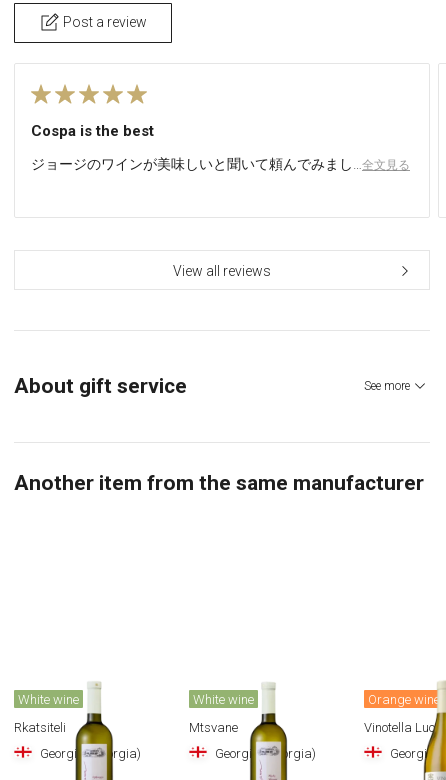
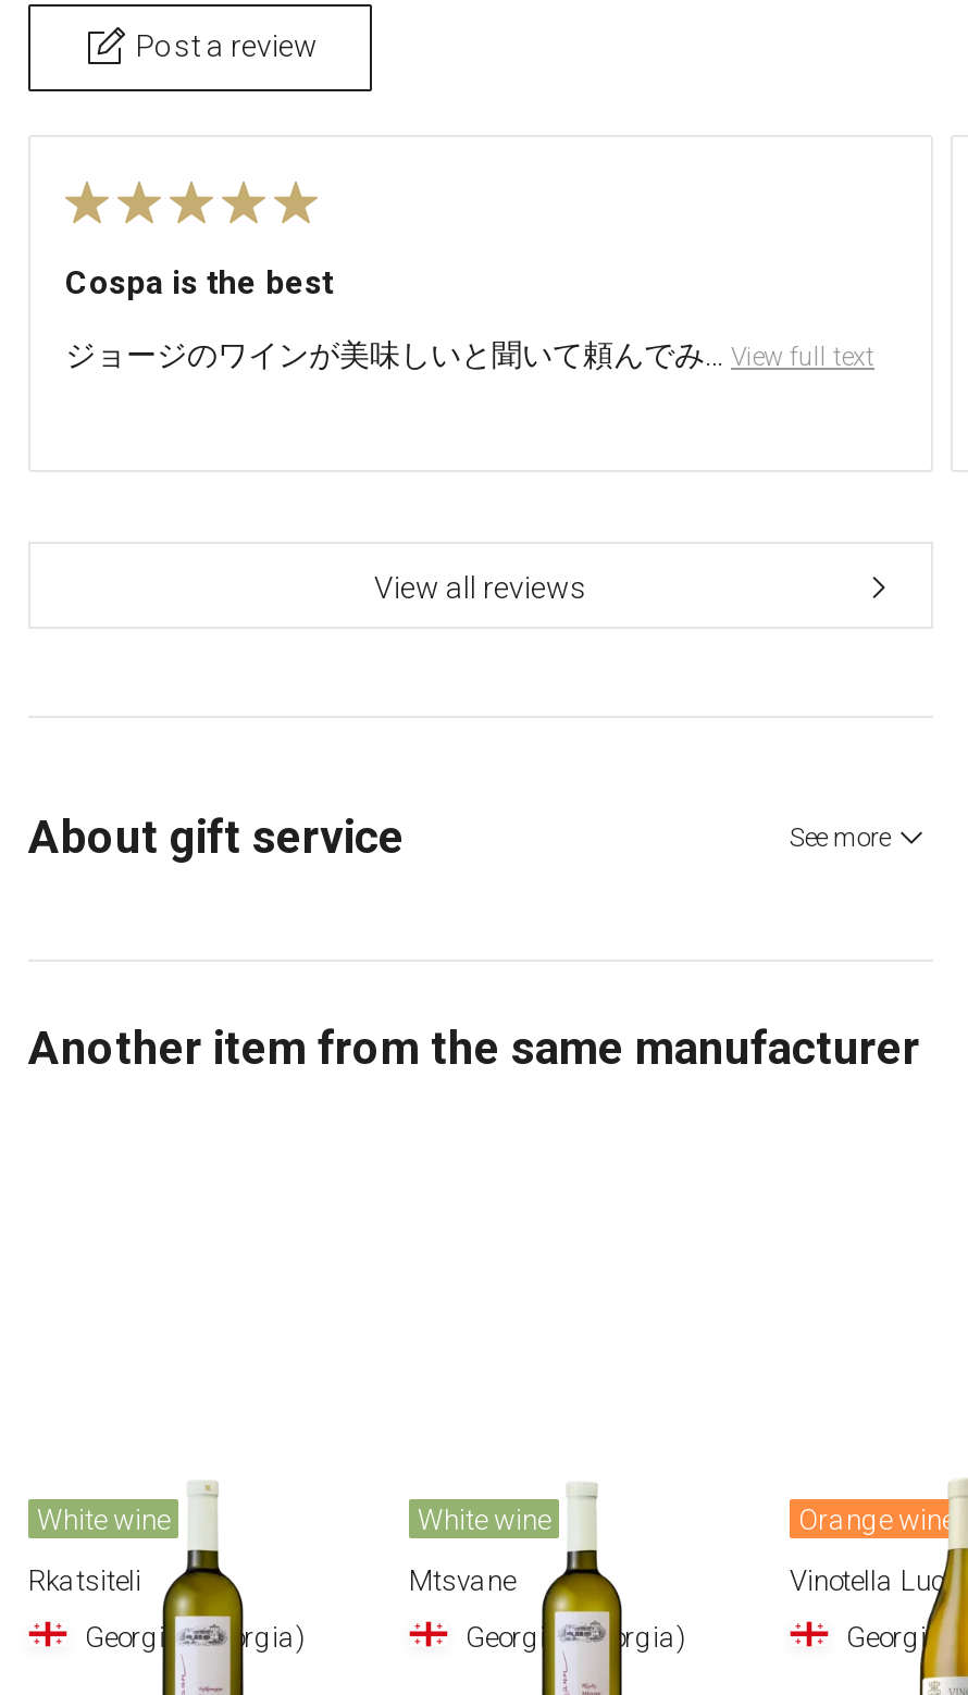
[31,156,410,172] ジョージのワインが美味しいと聞いて頼んでみまし…全文見る -> [65,337,874,372] ジョージのワインが美味しいと聞いて頼んでみ… View full text

